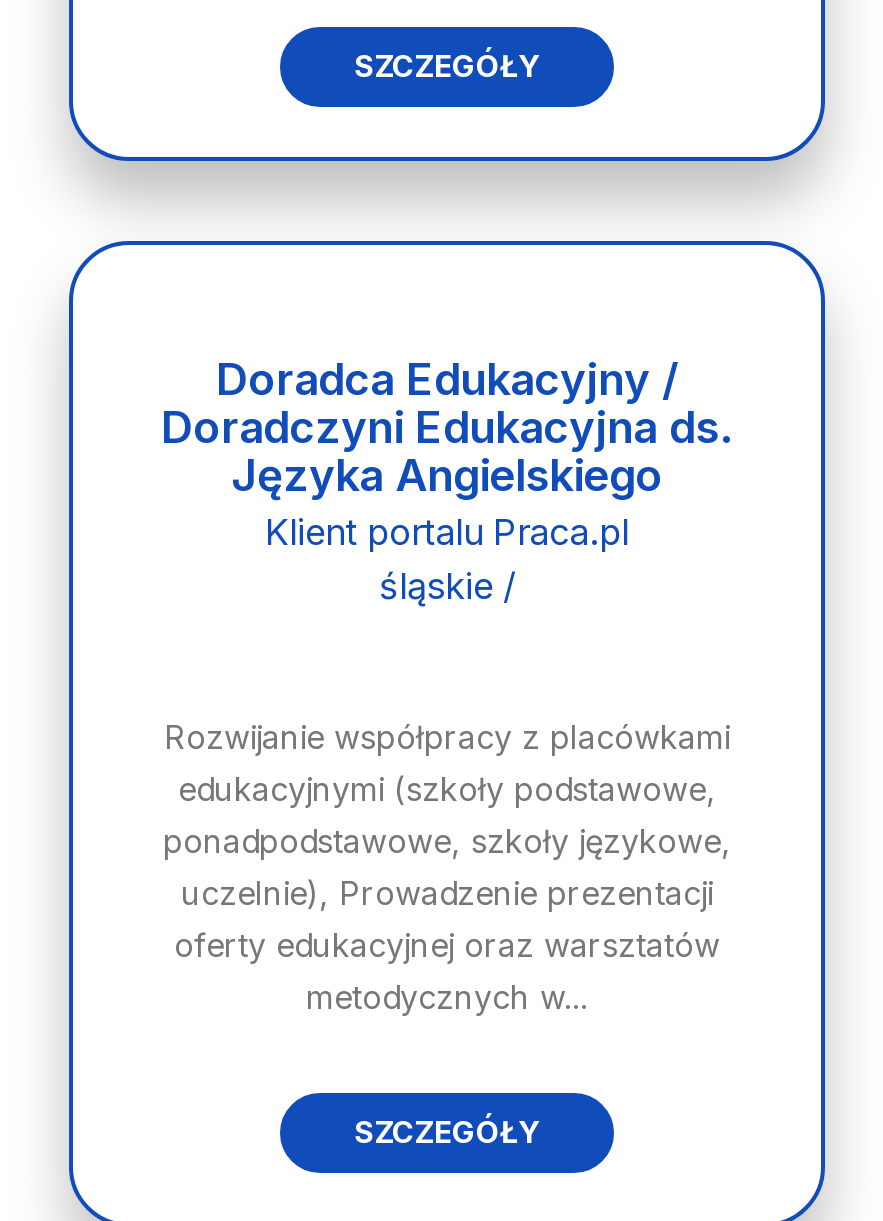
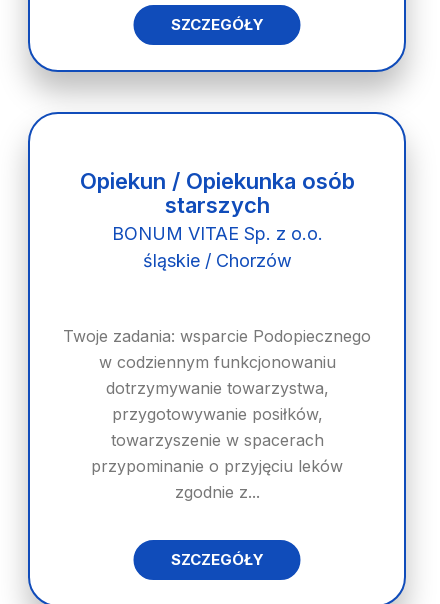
[161,353,733,607] Doradca Edukacyjny / | Doradczyni Edukacyjna ds. | Języka Angielskiego | Klient portalu Praca.pl | śląskie / -> [79,168,354,271] Opiekun / Opiekunka osób | starszych | BONUM VITAE Sp. z o.o. | śląskie / Chorzów
[163,717,731,1017] Rozwijanie współpracy z placówkami | edukacyjnymi (szkoły podstawowe, | ponadpodstawowe, szkoły językowe, | uczelnie), Prowadzenie prezentacji | oferty edukacyjnej oraz warsztatów | metodycznych w... -> [63,326,371,502] Twoje zadania: wsparcie Podopiecznego | w codziennym funkcjonowaniu | dotrzymywanie towarzystwa, | przygotowywanie posiłków, | towarzyszenie w spacerach | przypominanie o przyjęciu leków | zgodnie z...

